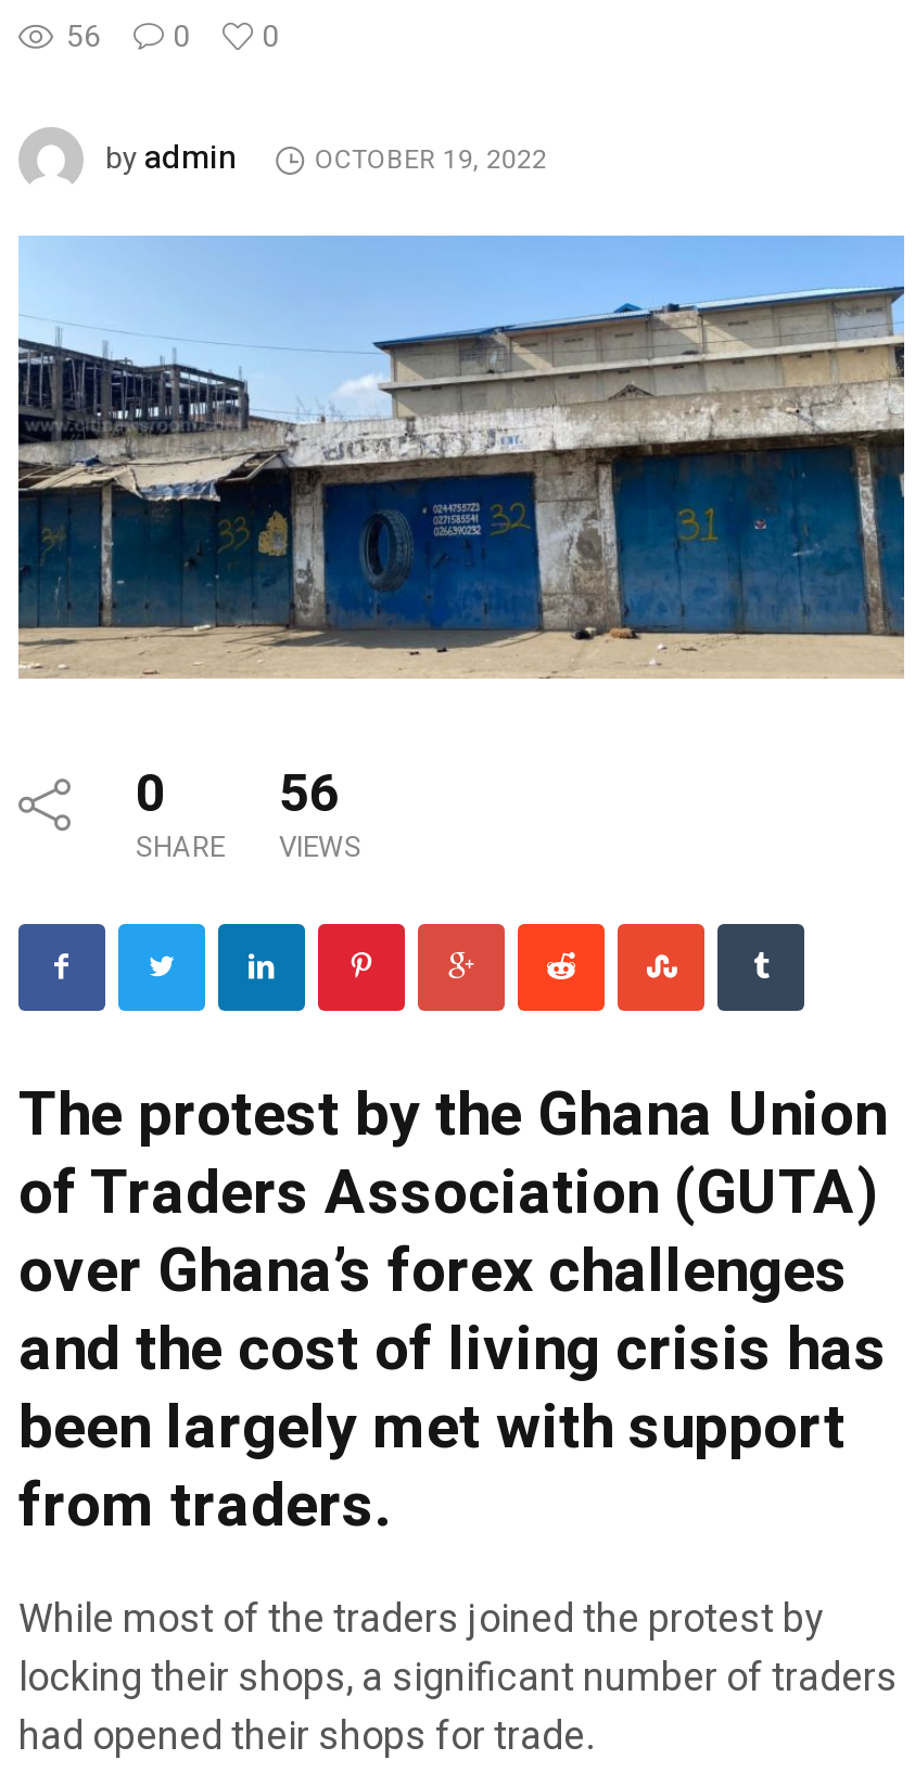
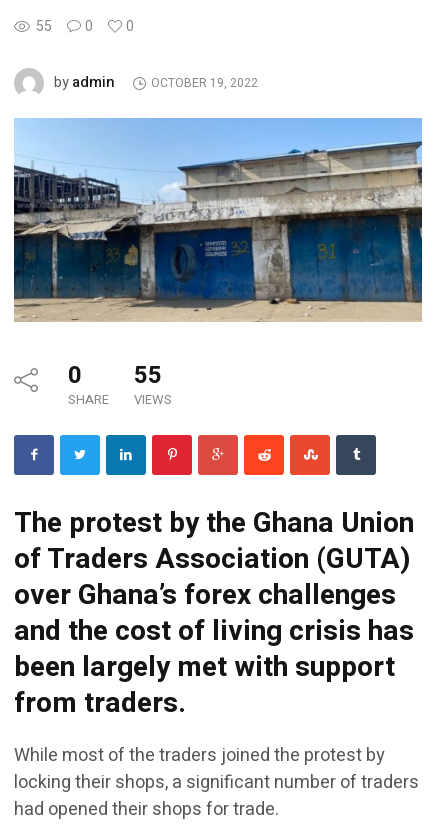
[66,15,279,60] 56 0 0 -> [36,16,134,37] 55 0 0
[136,756,340,832] 0 56 -> [68,358,162,393] 0 55

